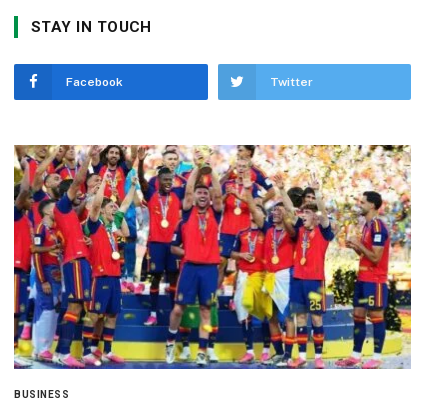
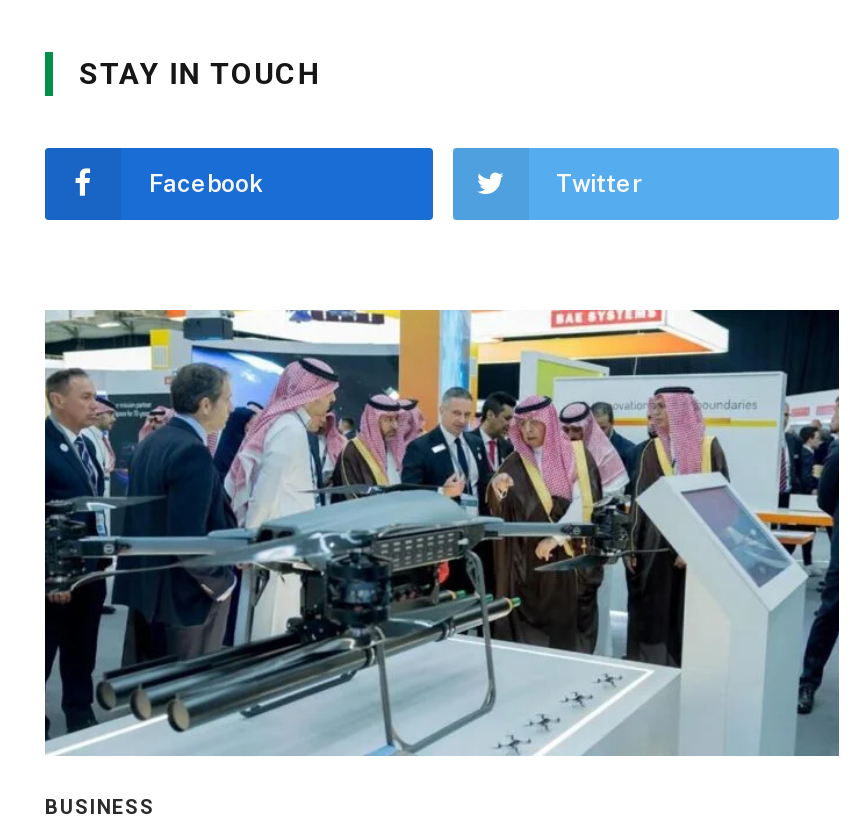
[13,144,412,370] [image] -> [43,308,841,758] [image]

